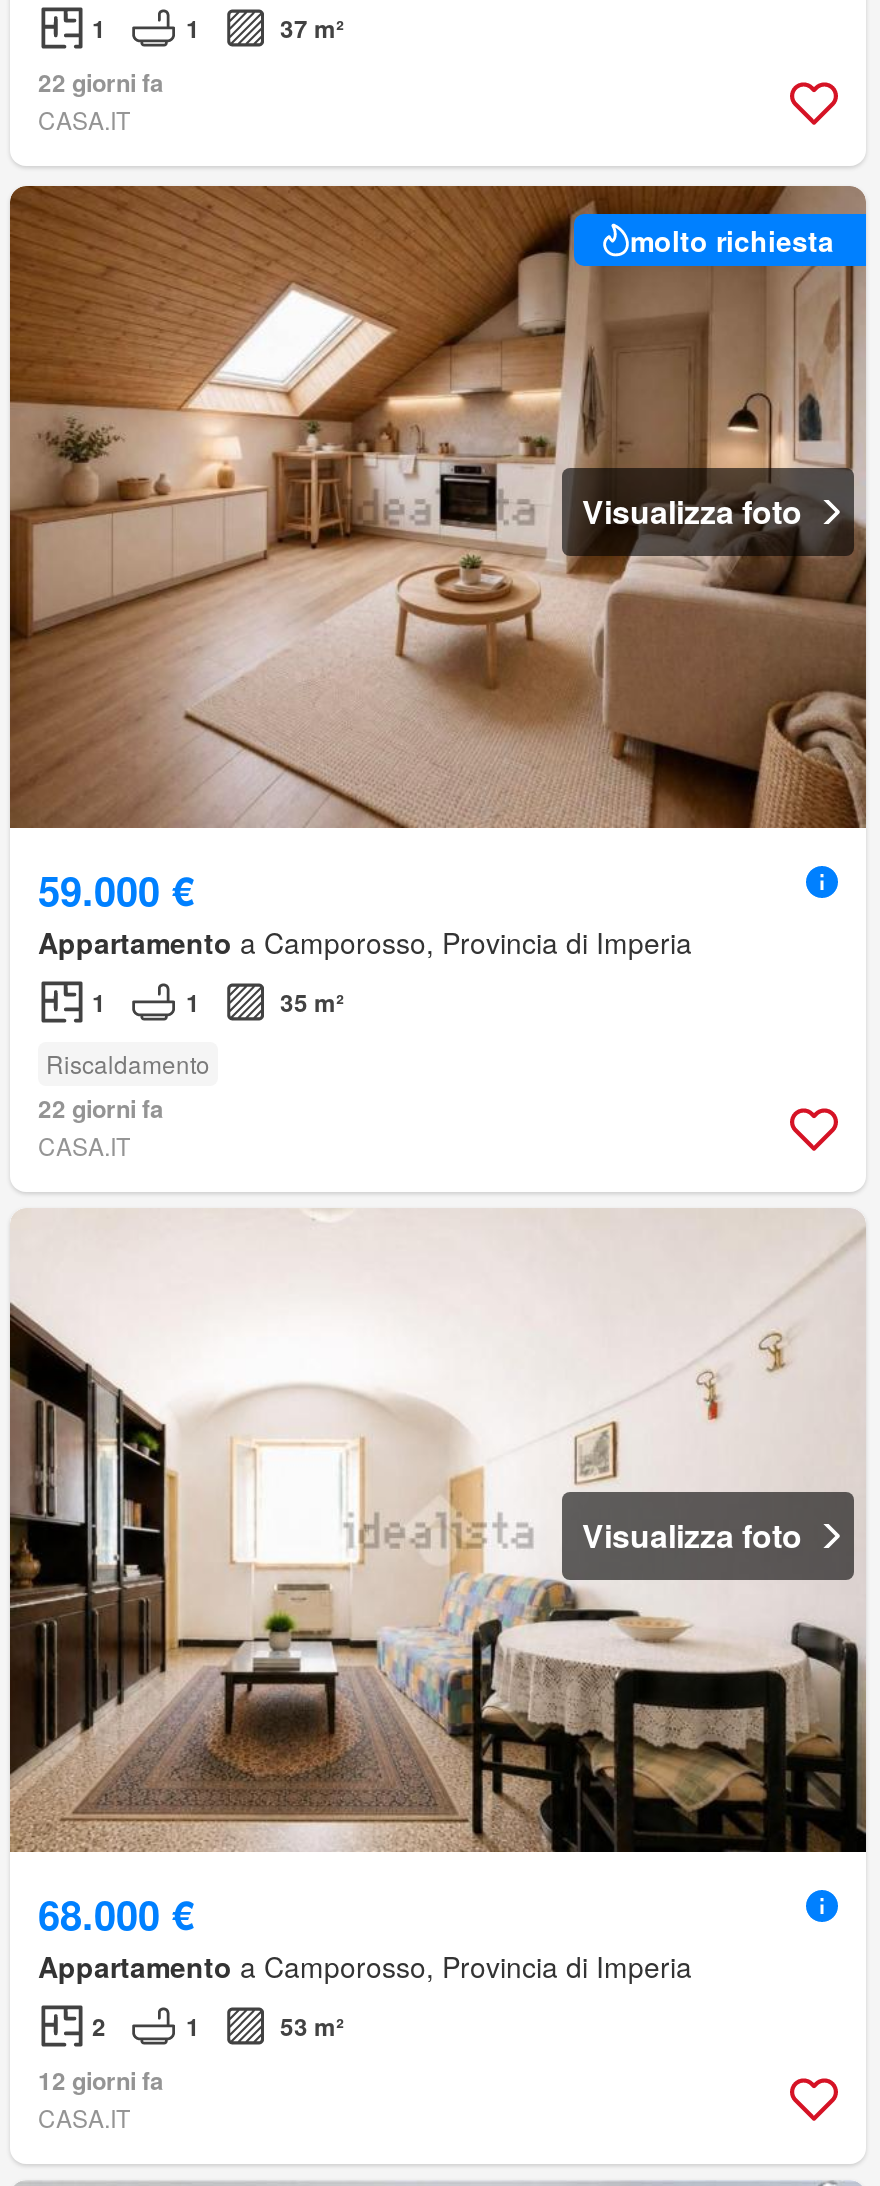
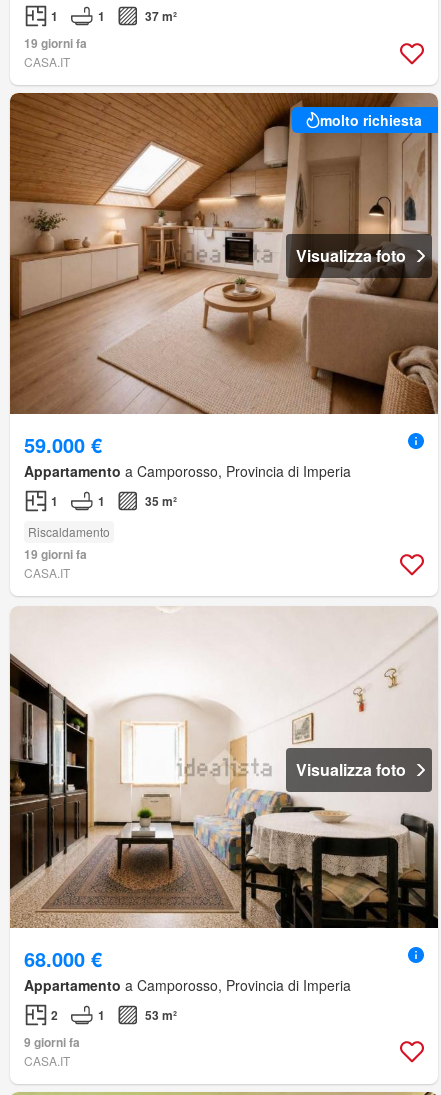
[38,65,164,101] 22 giorni fa -> [24,34,87,52] 19 giorni fa
[38,1091,164,1127] 22 giorni fa -> [24,545,87,563] 19 giorni fa
[38,2062,164,2098] 12 giorni fa -> [24,1033,80,1051] 9 giorni fa

